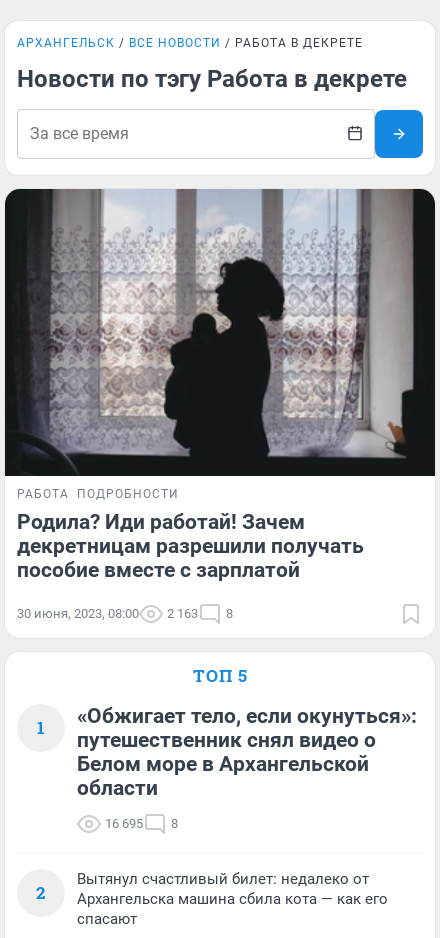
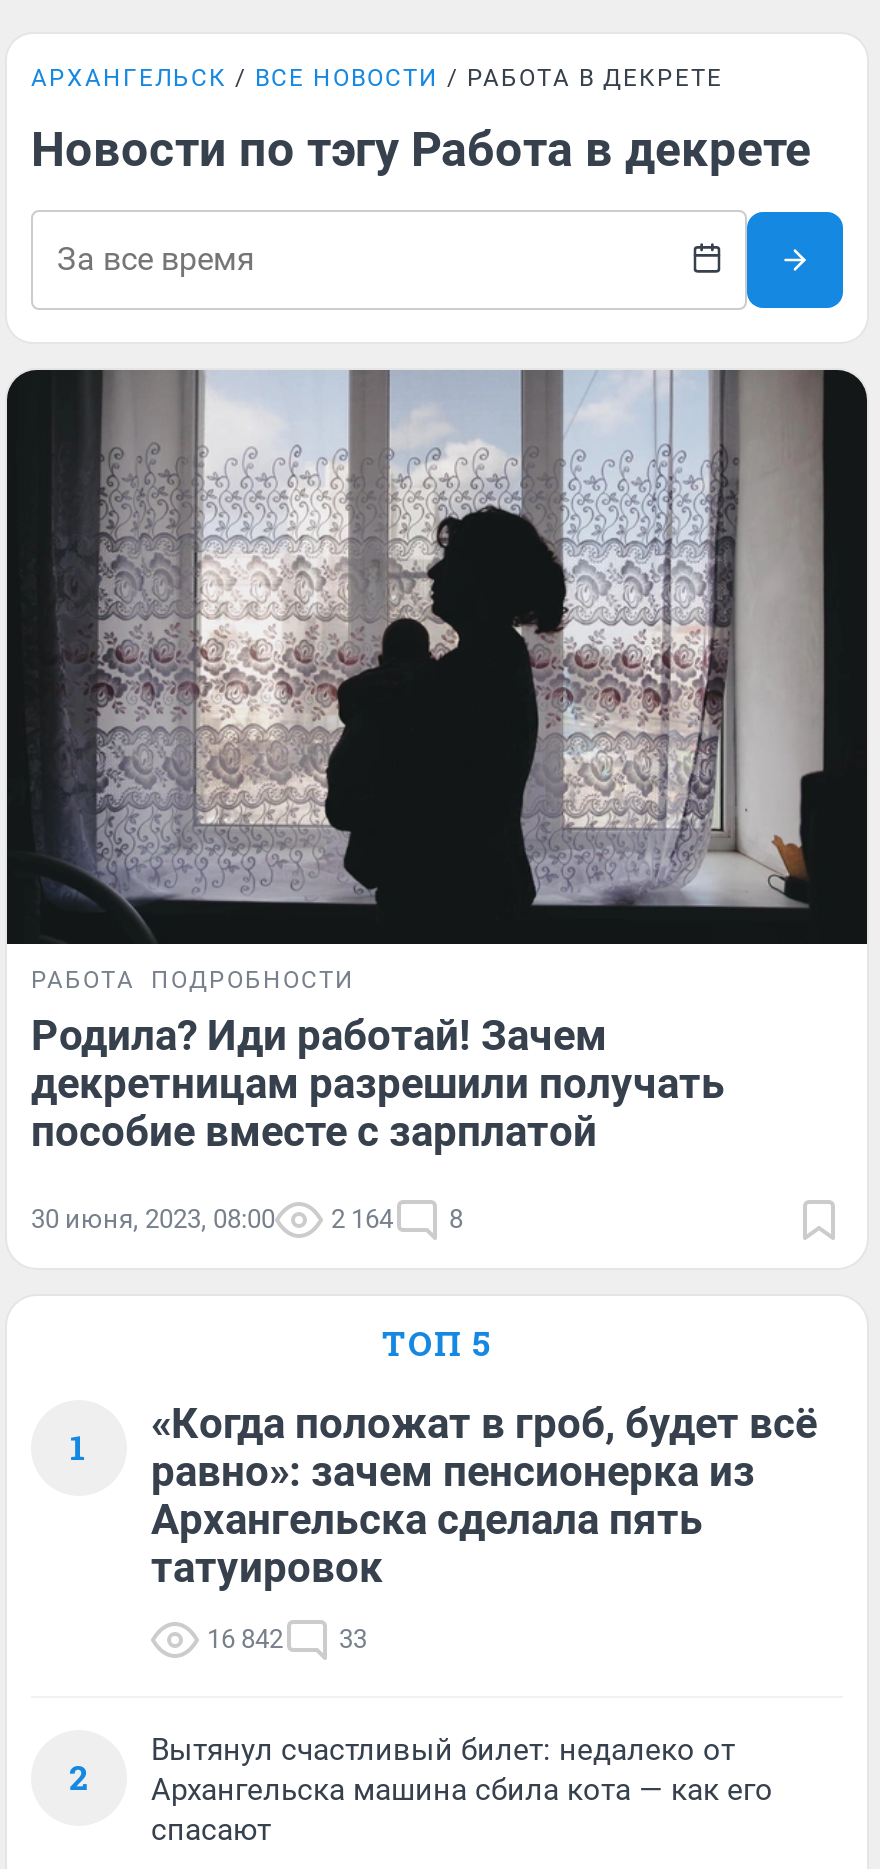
[17,606,233,621] 30 июня, 2023, 08:00 2 163 8 -> [31,1203,463,1233] 30 июня, 2023, 08:00 2 164 8
[77,704,417,800] «Обжигает тело, если окунуться»: | путешественник снял видео о | Белом море в Архангельской | области -> [151,1399,817,1591] «Когда положат в гроб, будет всё | равно»: зачем пенсионерка из | Архангельска сделала пять | татуировок
[105,816,178,831] 16 695 | 8 -> [207,1623,367,1653] 16 842 | 33

